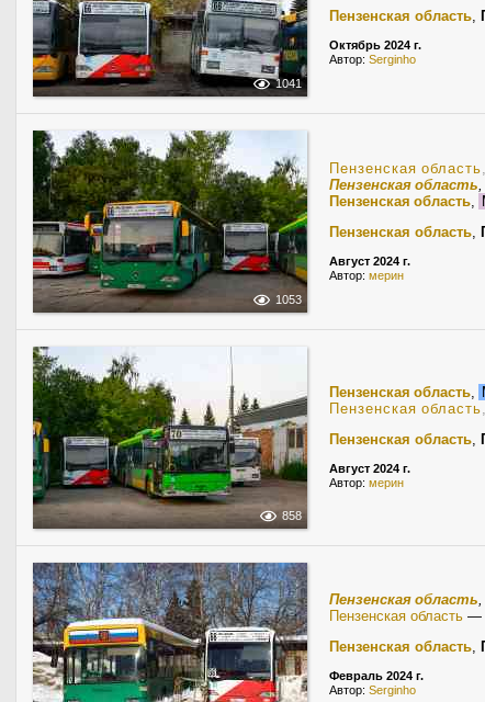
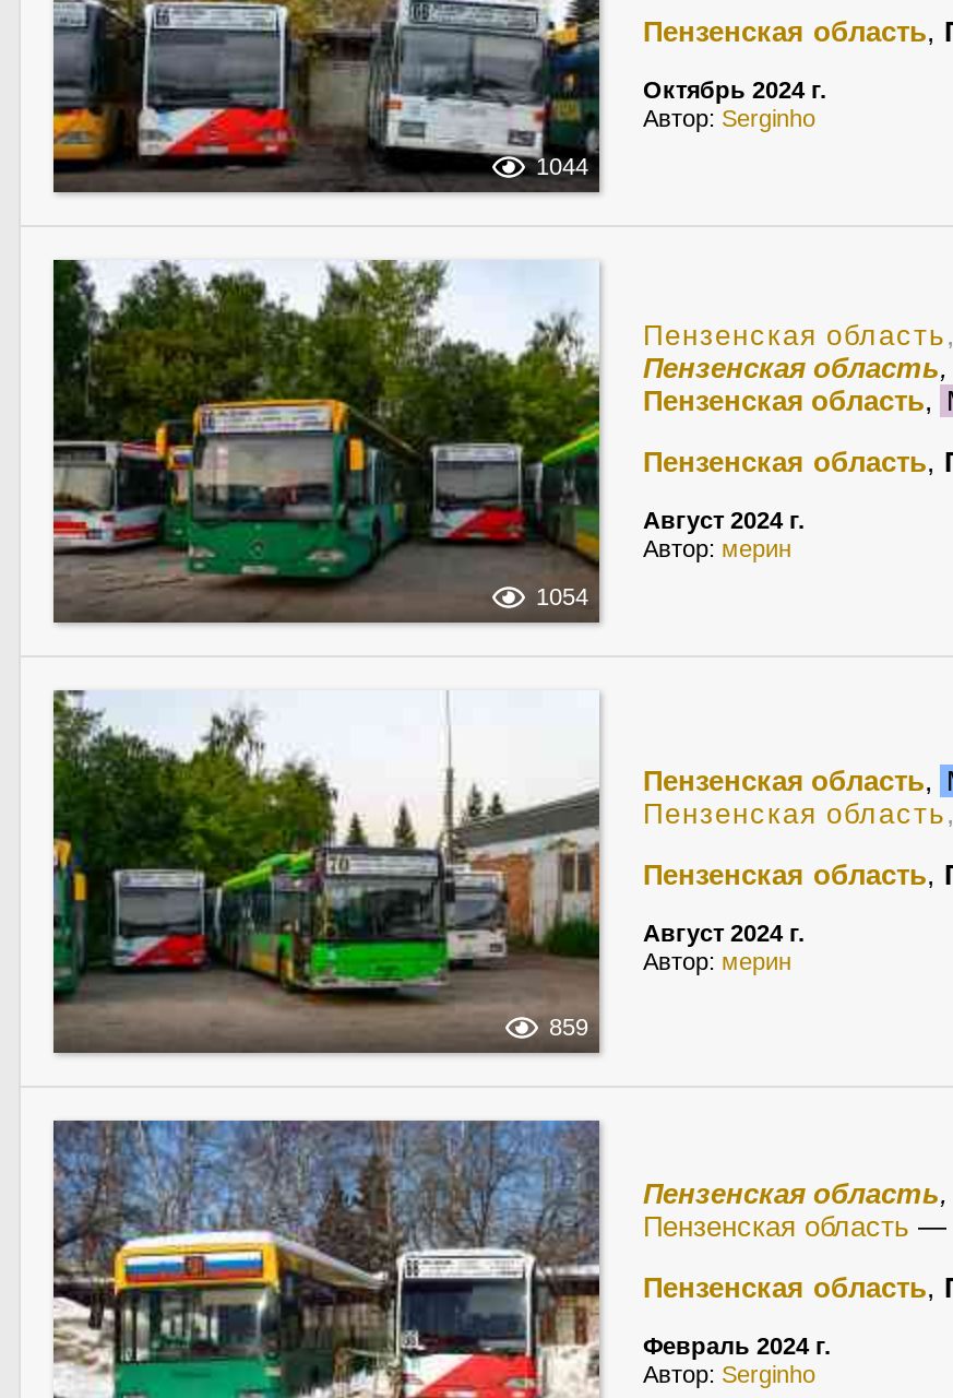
[275,77,302,90] 1041 -> [536,153,588,179] 1044
[275,293,302,306] 1053 -> [536,583,588,609] 1054
[282,509,302,522] 858 -> [549,1014,588,1040] 859

